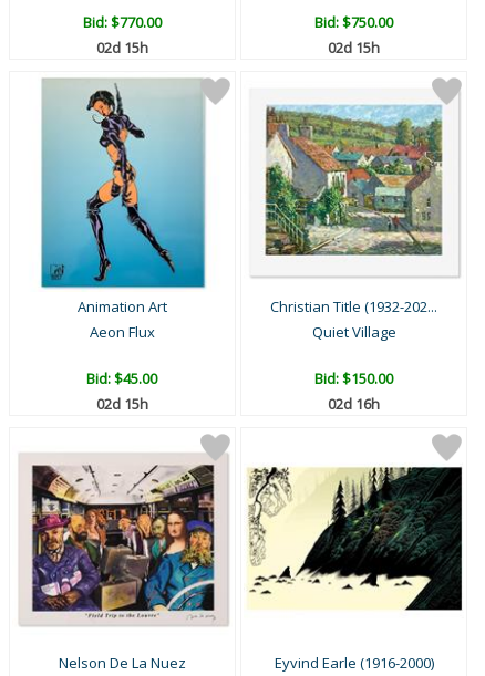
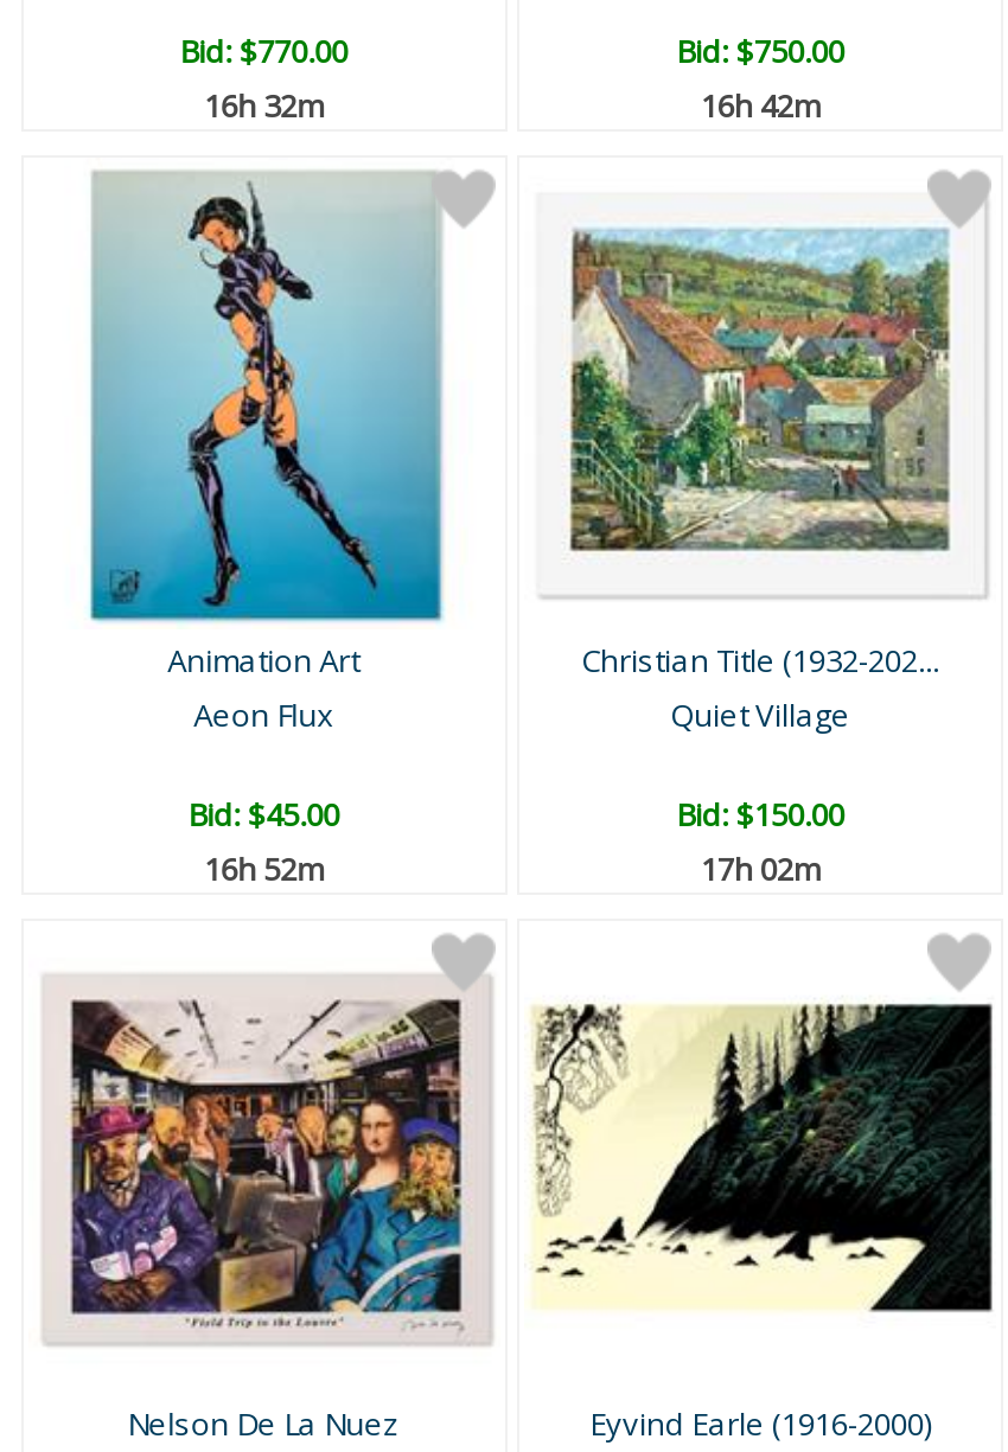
[96,38,148,58] 02d 15h -> [204,85,323,128] 16h 32m
[328,38,380,58] 02d 15h -> [701,85,819,128] 16h 42m
[96,394,148,414] 02d 15h -> [204,848,323,891] 16h 52m
[328,394,380,414] 02d 16h -> [701,848,819,891] 17h 02m

